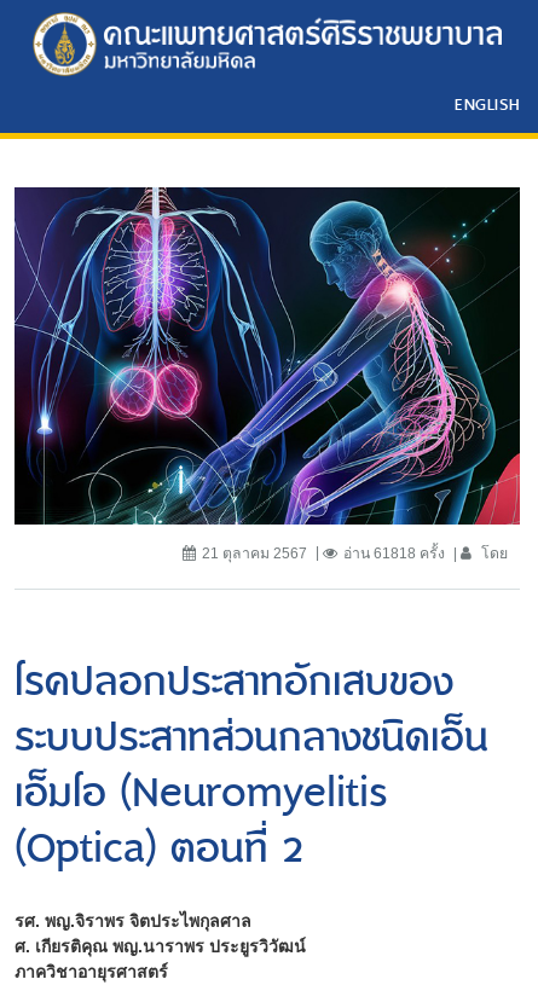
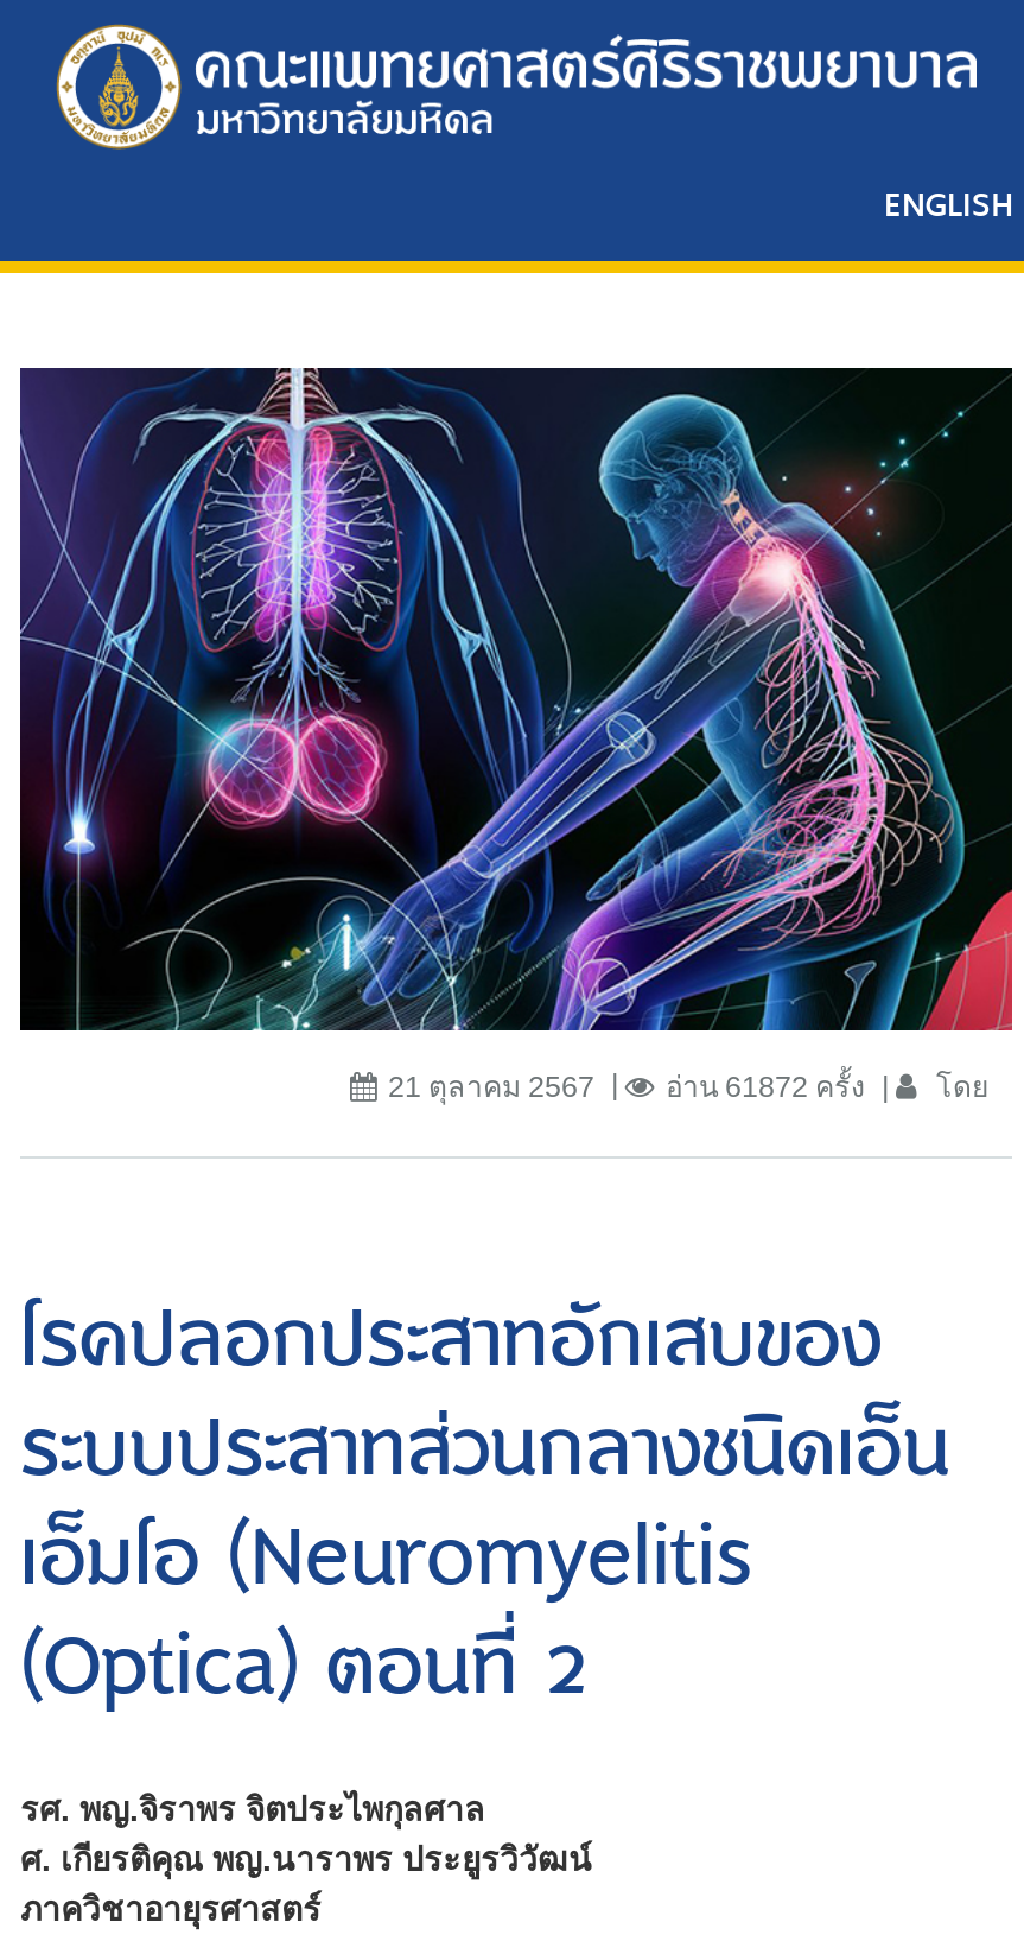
[343,545,445,562] อ่าน 61818 ครั้ง -> [666,1070,865,1103] อ่าน 61872 ครั้ง

